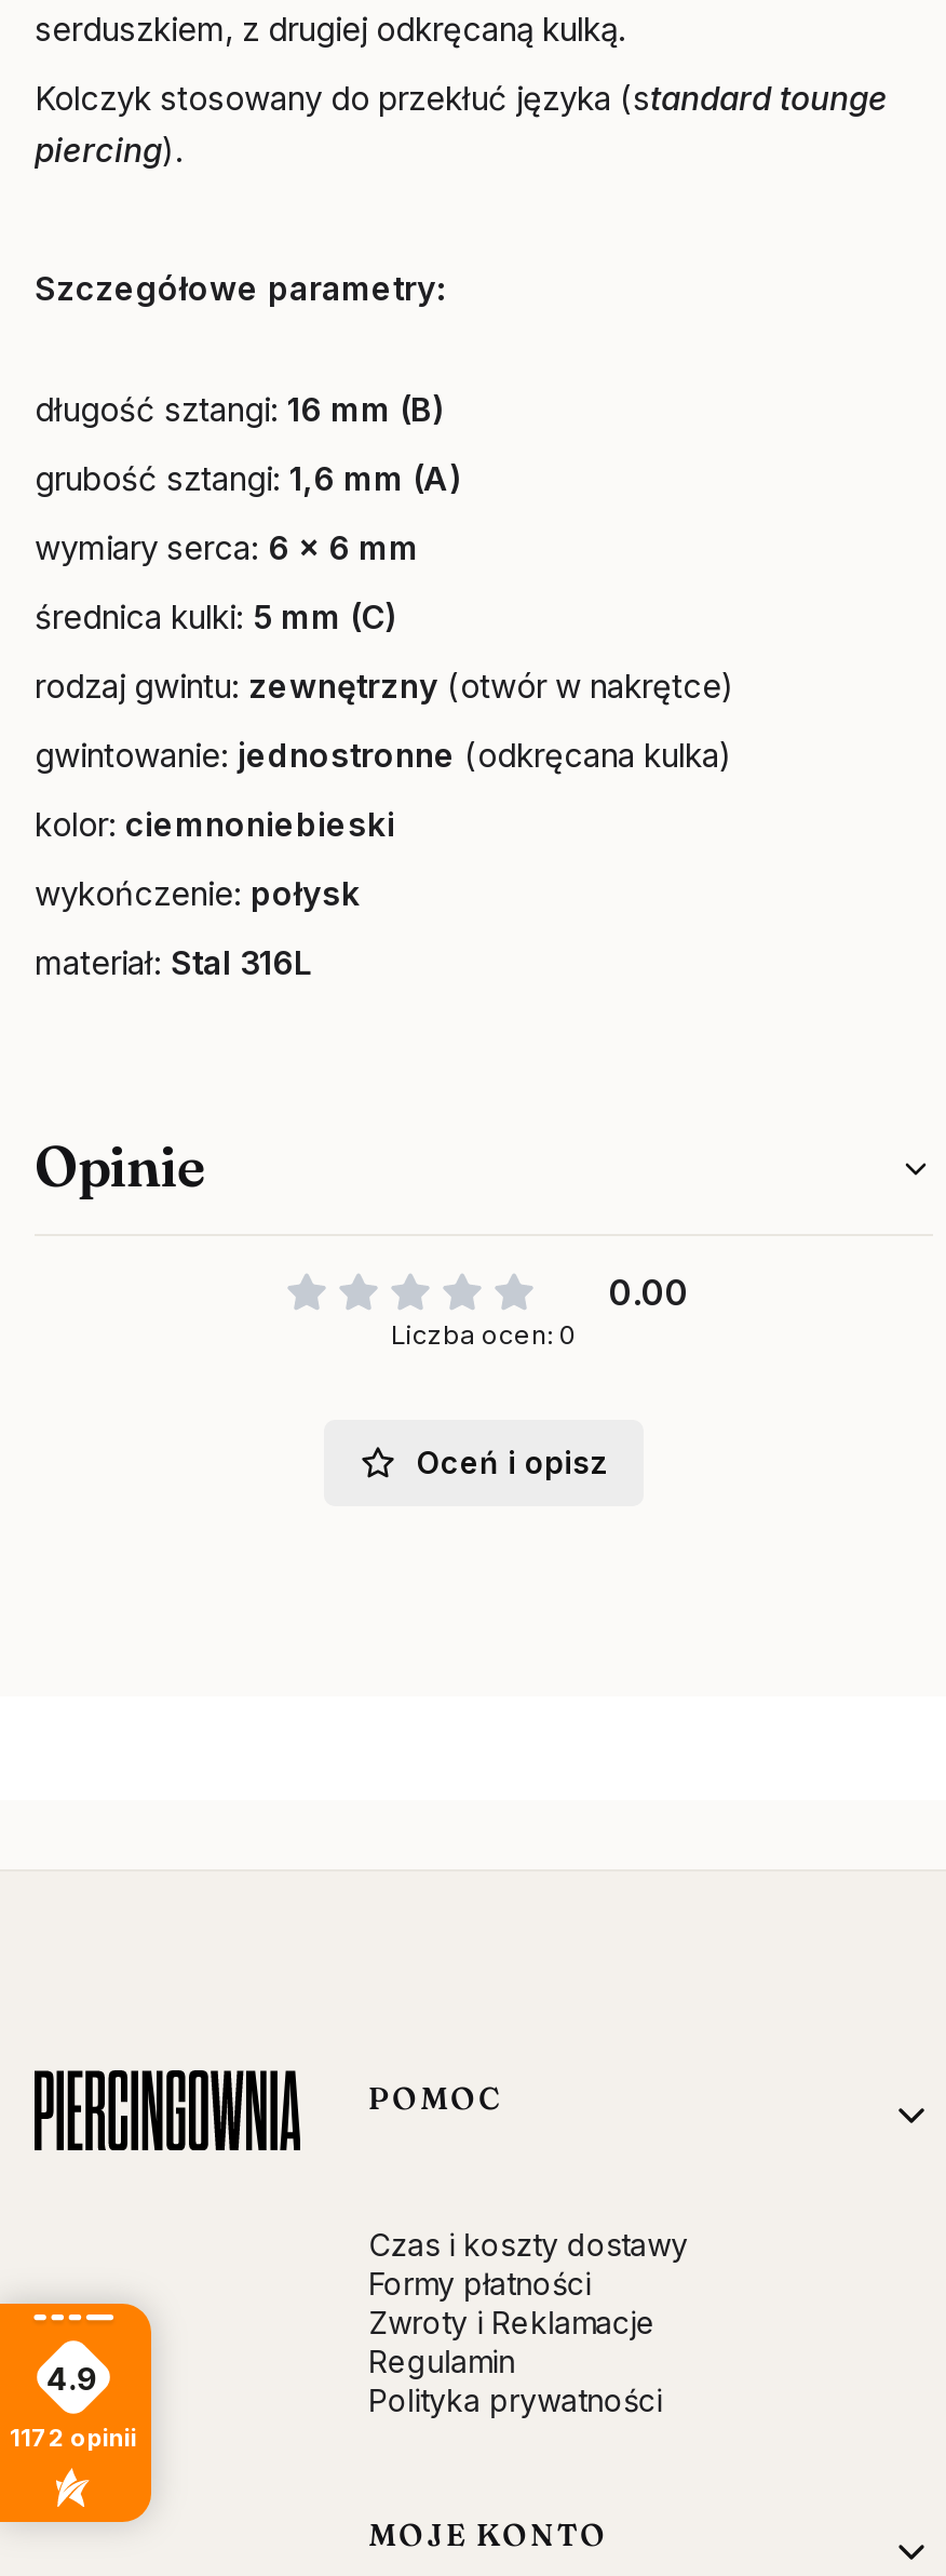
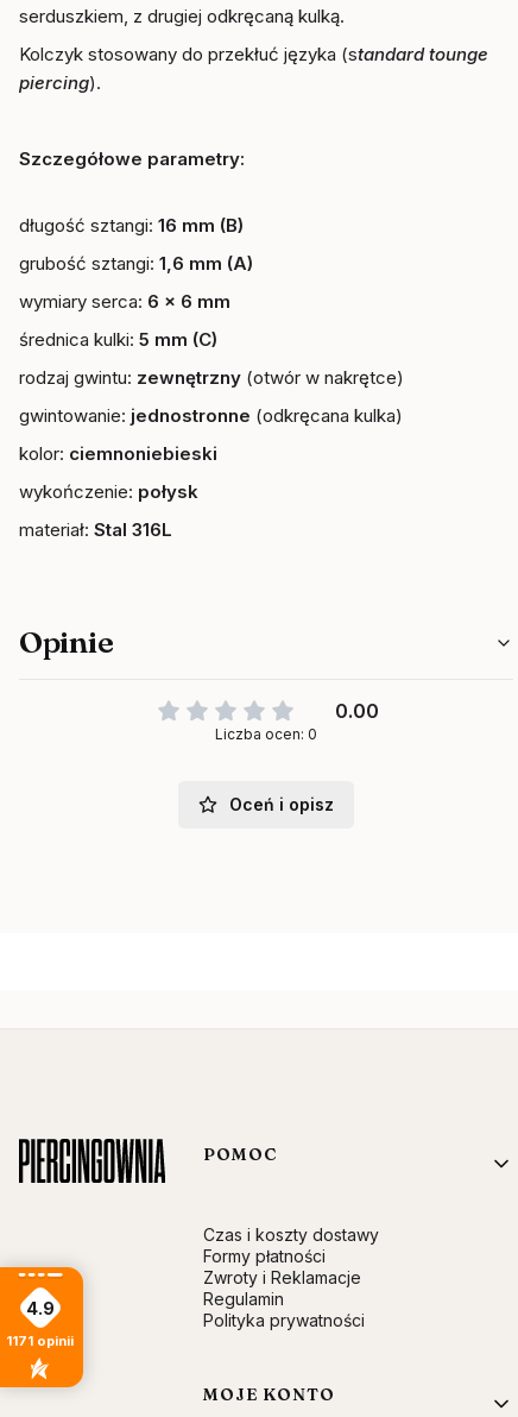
[10,2422,137,2452] 1172 opinii -> [6,1332,74,1349] 1171 opinii

